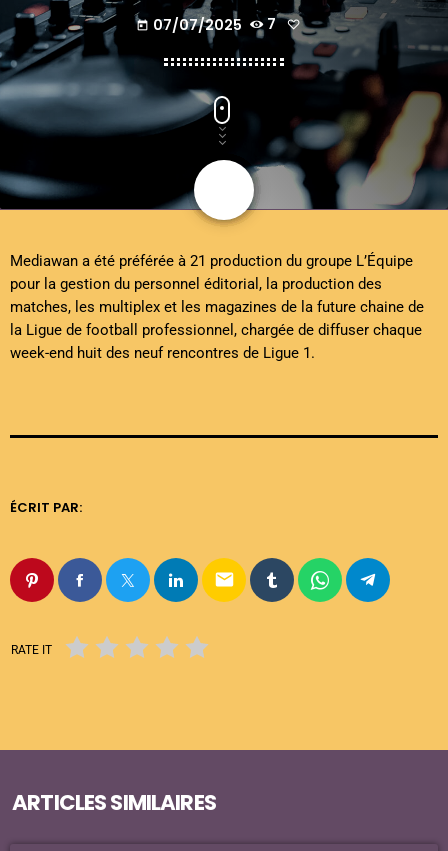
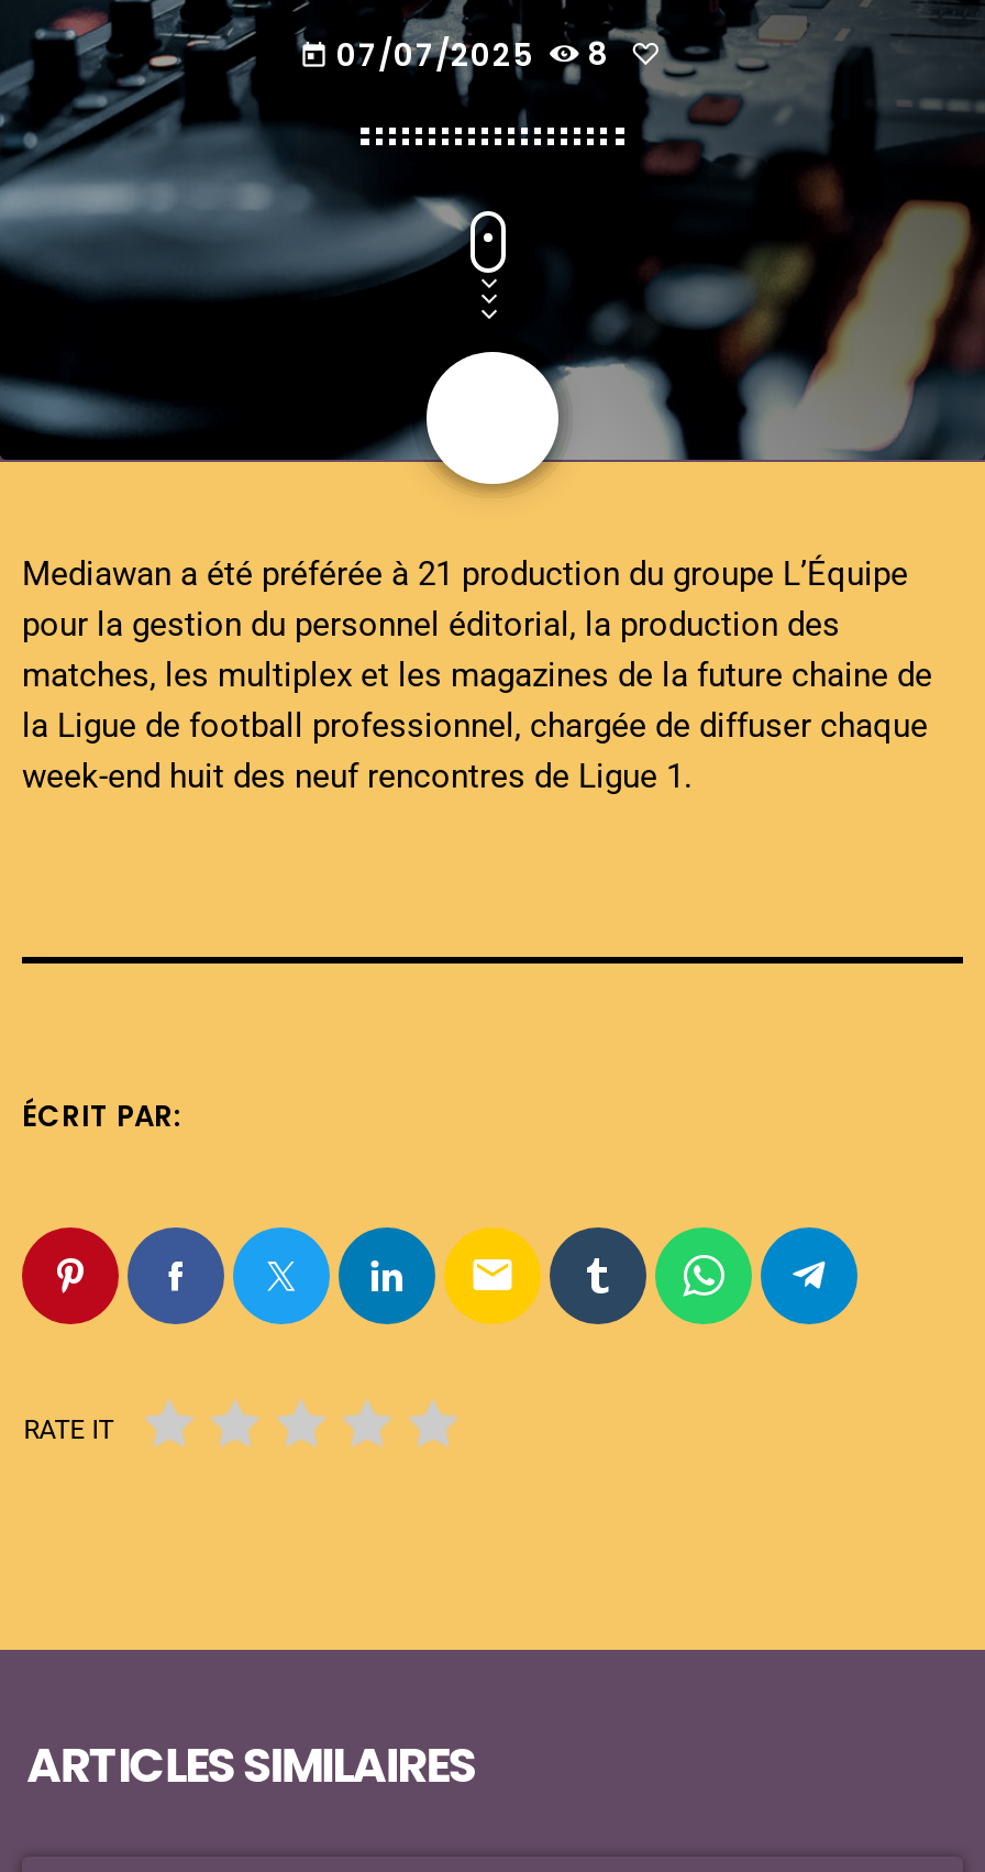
[267,15,279,35] 7 -> [587,33,613,77] 8

